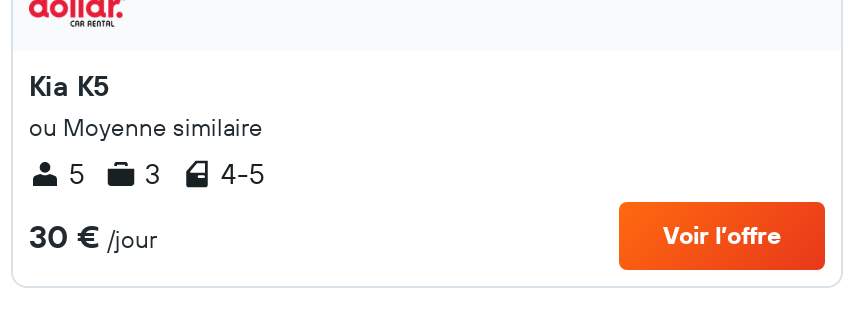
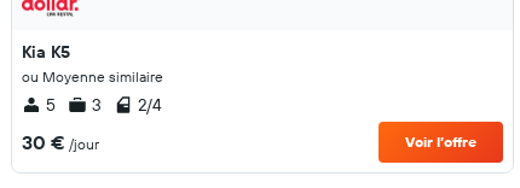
[69,156,265,192] 5 3 4-5 -> [46,94,162,116] 5 3 2/4

